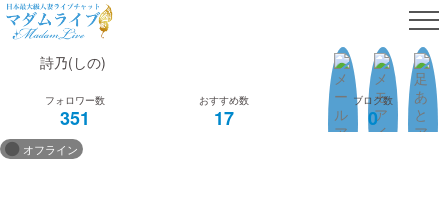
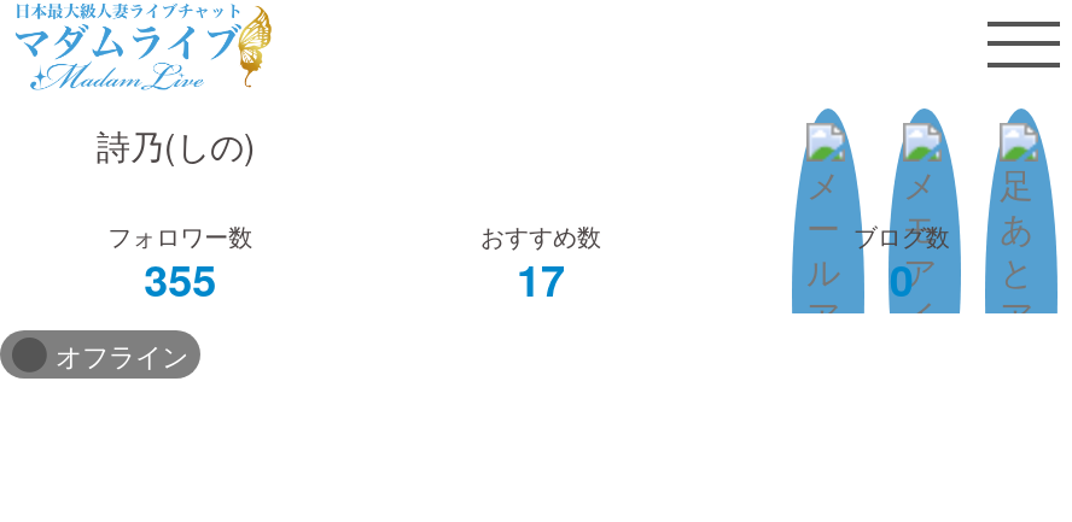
[60,105,90,131] 351 -> [144,248,217,311] 355

